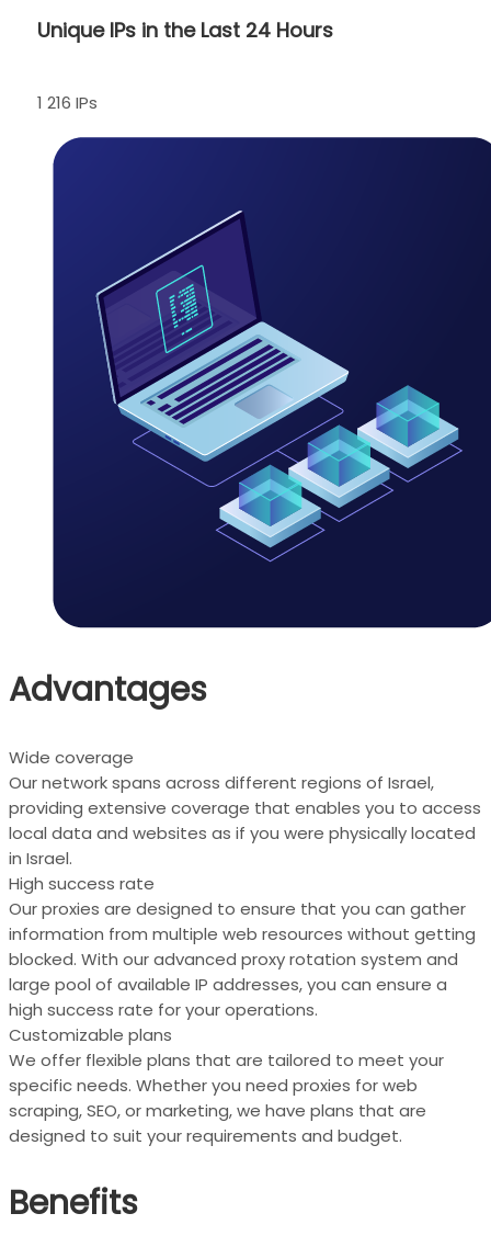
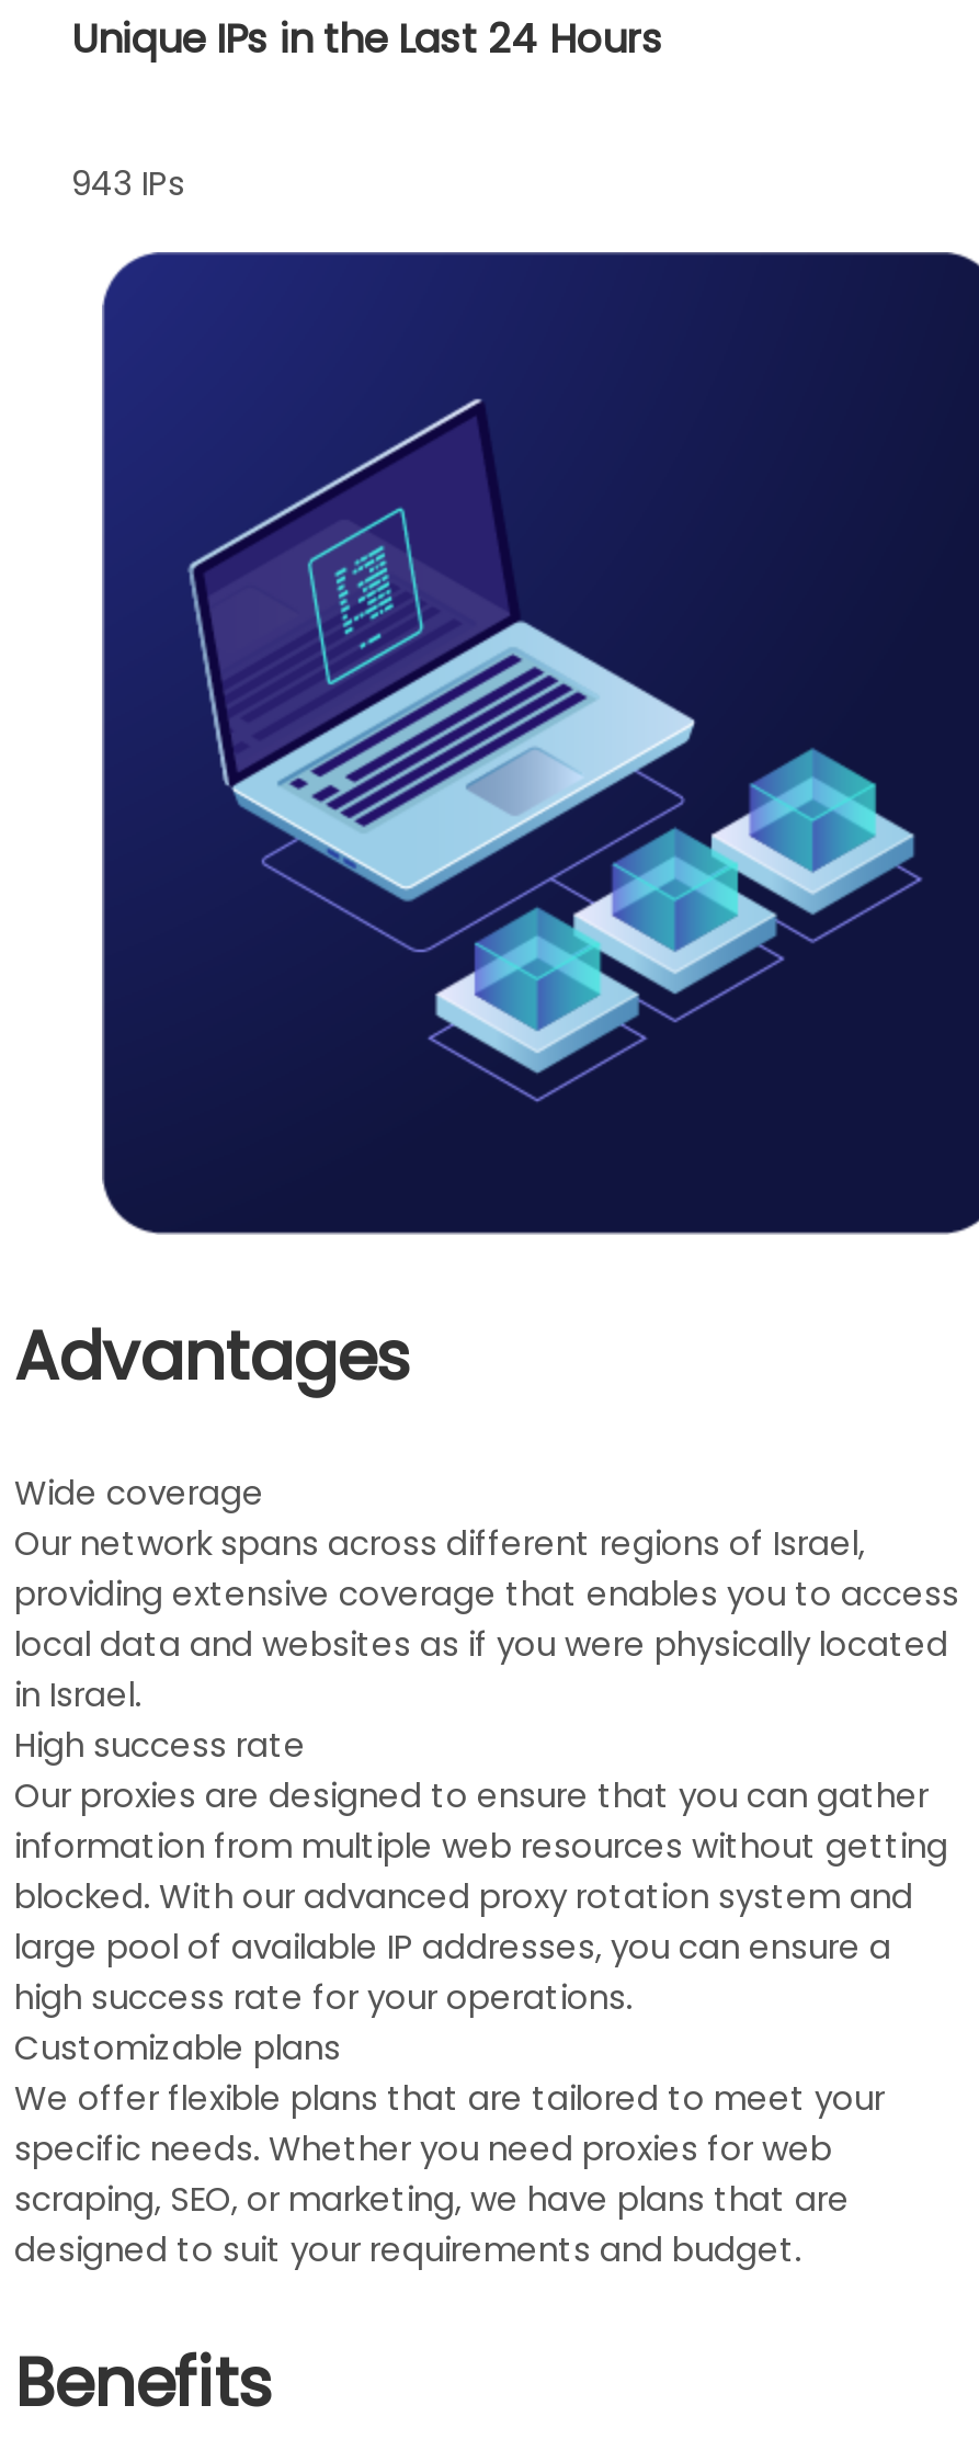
[37,91,98,114] 1 216 IPs -> [71,159,185,205] 943 IPs

